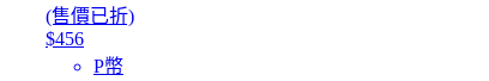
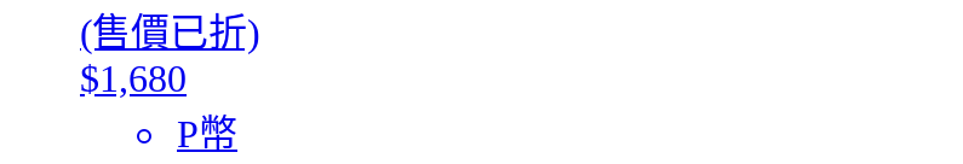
[46,29,84,49] $456 -> [80,58,187,99] $1,680

